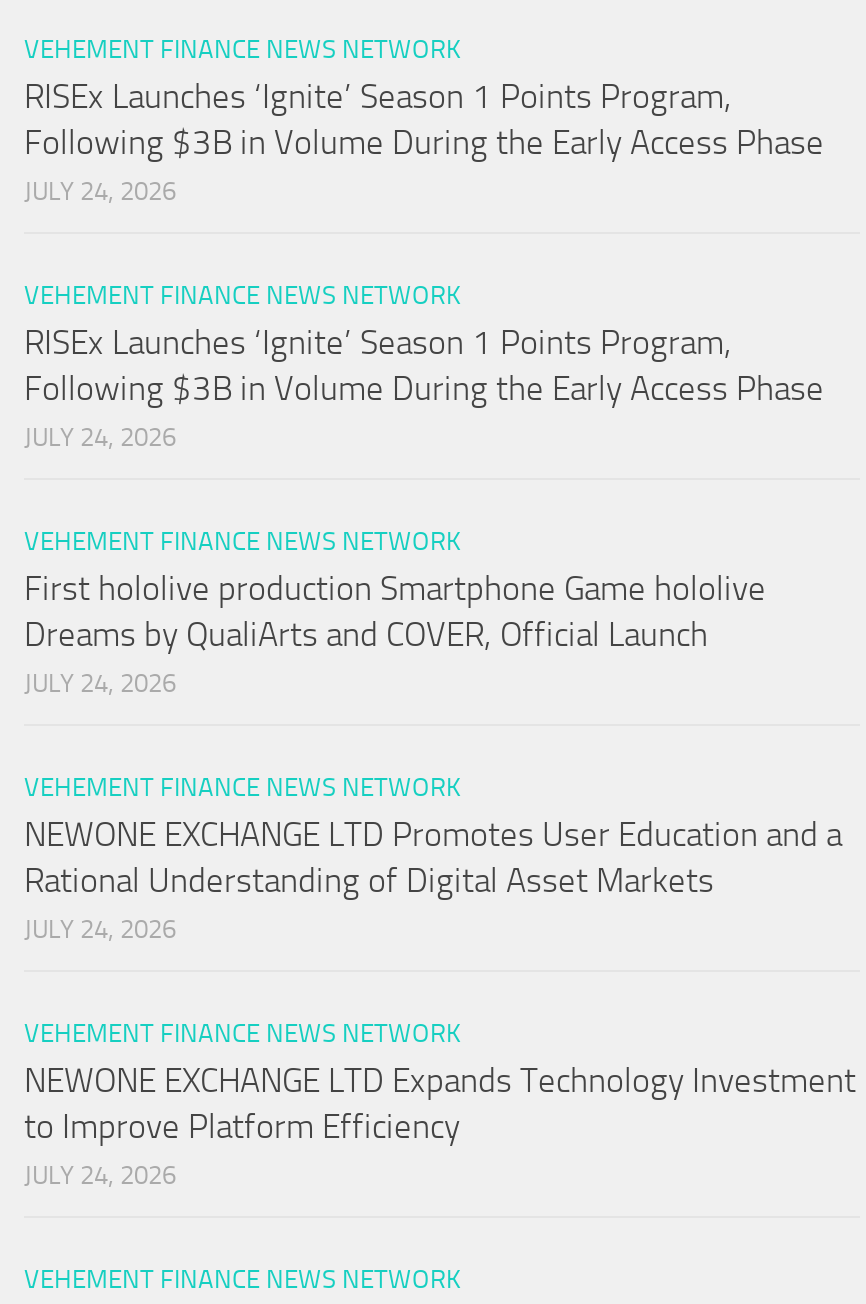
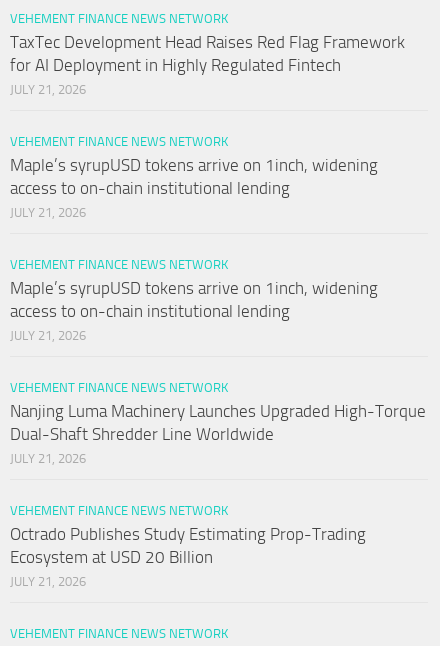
[24,76,824,206] RISEx Launches ‘Ignite’ Season 1 Points Program, | Following $3B in Volume During the Early Access Phase | JULY 24, 2026 -> [10,32,405,97] TaxTec Development Head Raises Red Flag Framework | for AI Deployment in Highly Regulated Fintech | JULY 21, 2026
[24,322,824,452] RISEx Launches ‘Ignite’ Season 1 Points Program, | Following $3B in Volume During the Early Access Phase | JULY 24, 2026 -> [10,155,378,220] Maple’s syrupUSD tokens arrive on 1inch, widening | access to on-chain institutional lending | JULY 21, 2026
[24,568,766,698] First hololive production Smartphone Game hololive | Dreams by QualiArts and COVER, Official Launch | JULY 24, 2026 -> [10,278,378,343] Maple’s syrupUSD tokens arrive on 1inch, widening | access to on-chain institutional lending | JULY 21, 2026
[24,814,842,944] NEWONE EXCHANGE LTD Promotes User Education and a | Rational Understanding of Digital Asset Markets | JULY 24, 2026 -> [10,401,426,466] Nanjing Luma Machinery Launches Upgraded High-Torque | Dual-Shaft Shredder Line Worldwide | JULY 21, 2026
[24,1060,856,1190] NEWONE EXCHANGE LTD Expands Technology Investment | to Improve Platform Efficiency | JULY 24, 2026 -> [10,524,366,589] Octrado Publishes Study Estimating Prop-Trading | Ecosystem at USD 20 Billion | JULY 21, 2026

